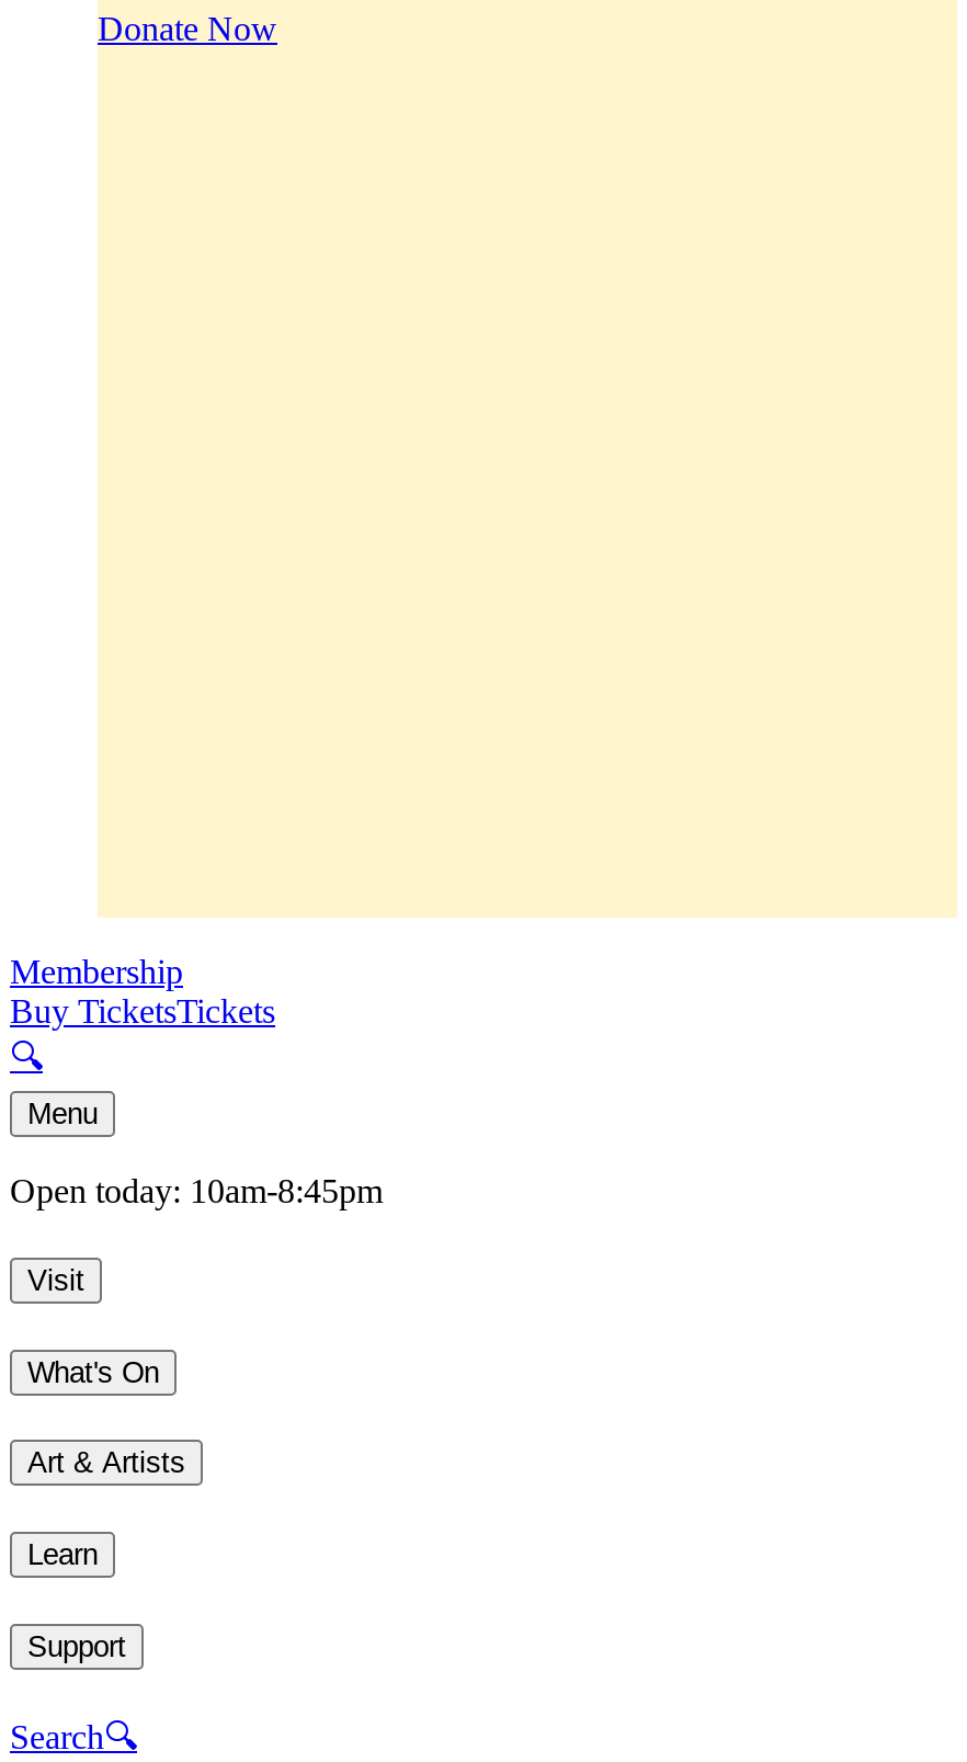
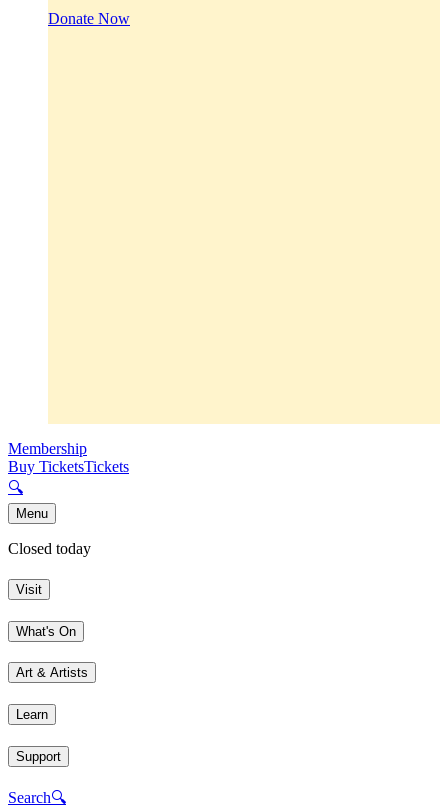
[10,1173,383,1210] Open today: 10am-8:45pm -> [8,540,91,557] Closed today

